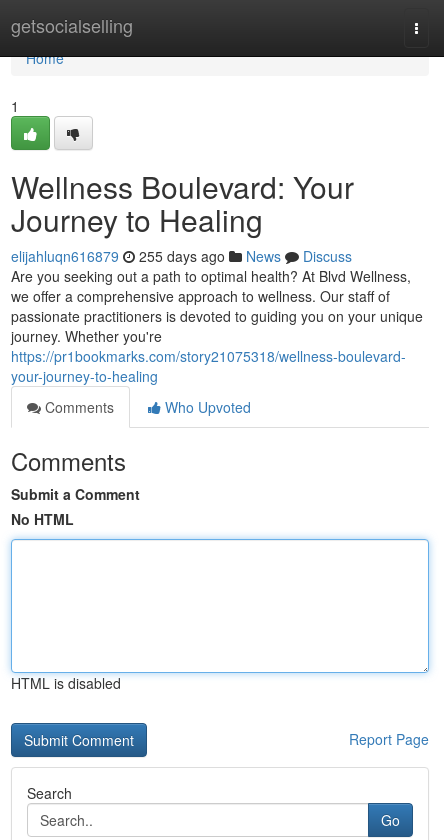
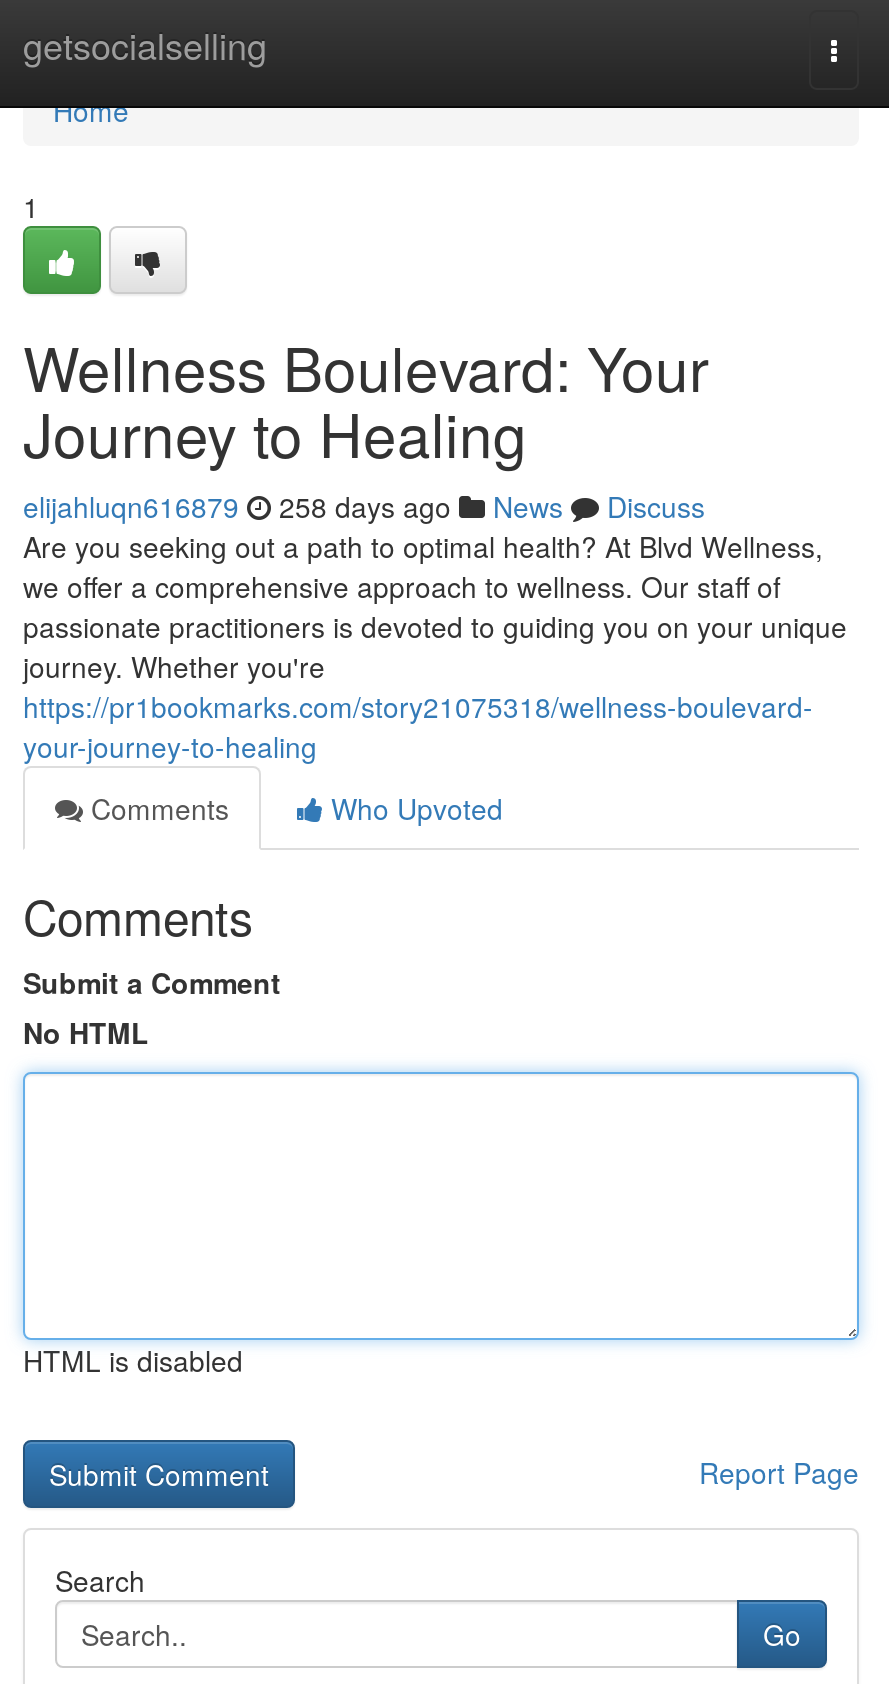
[11,246,352,266] elijahluqn616879 255 days ago News Discuss -> [23,486,705,526] elijahluqn616879 258 days ago News Discuss

